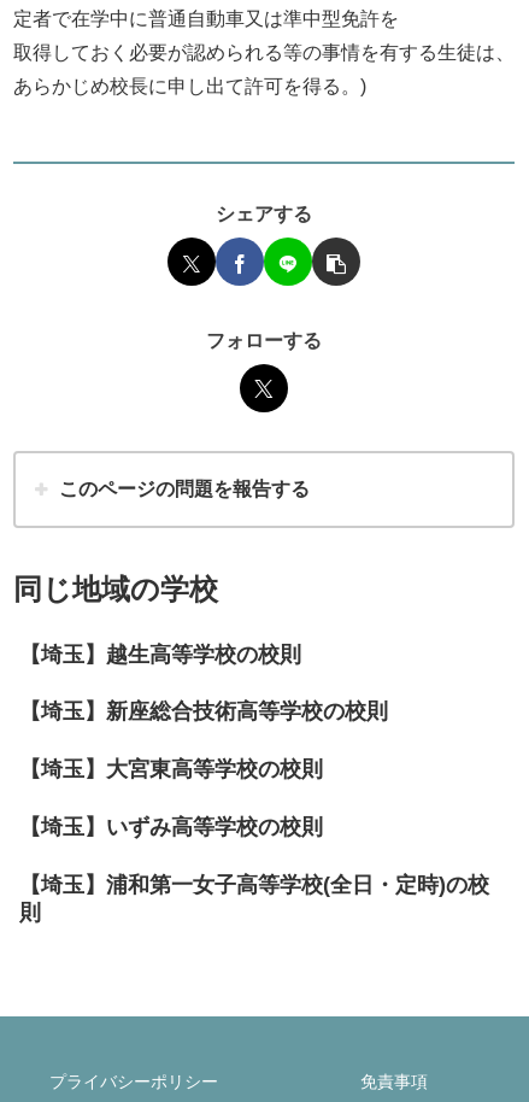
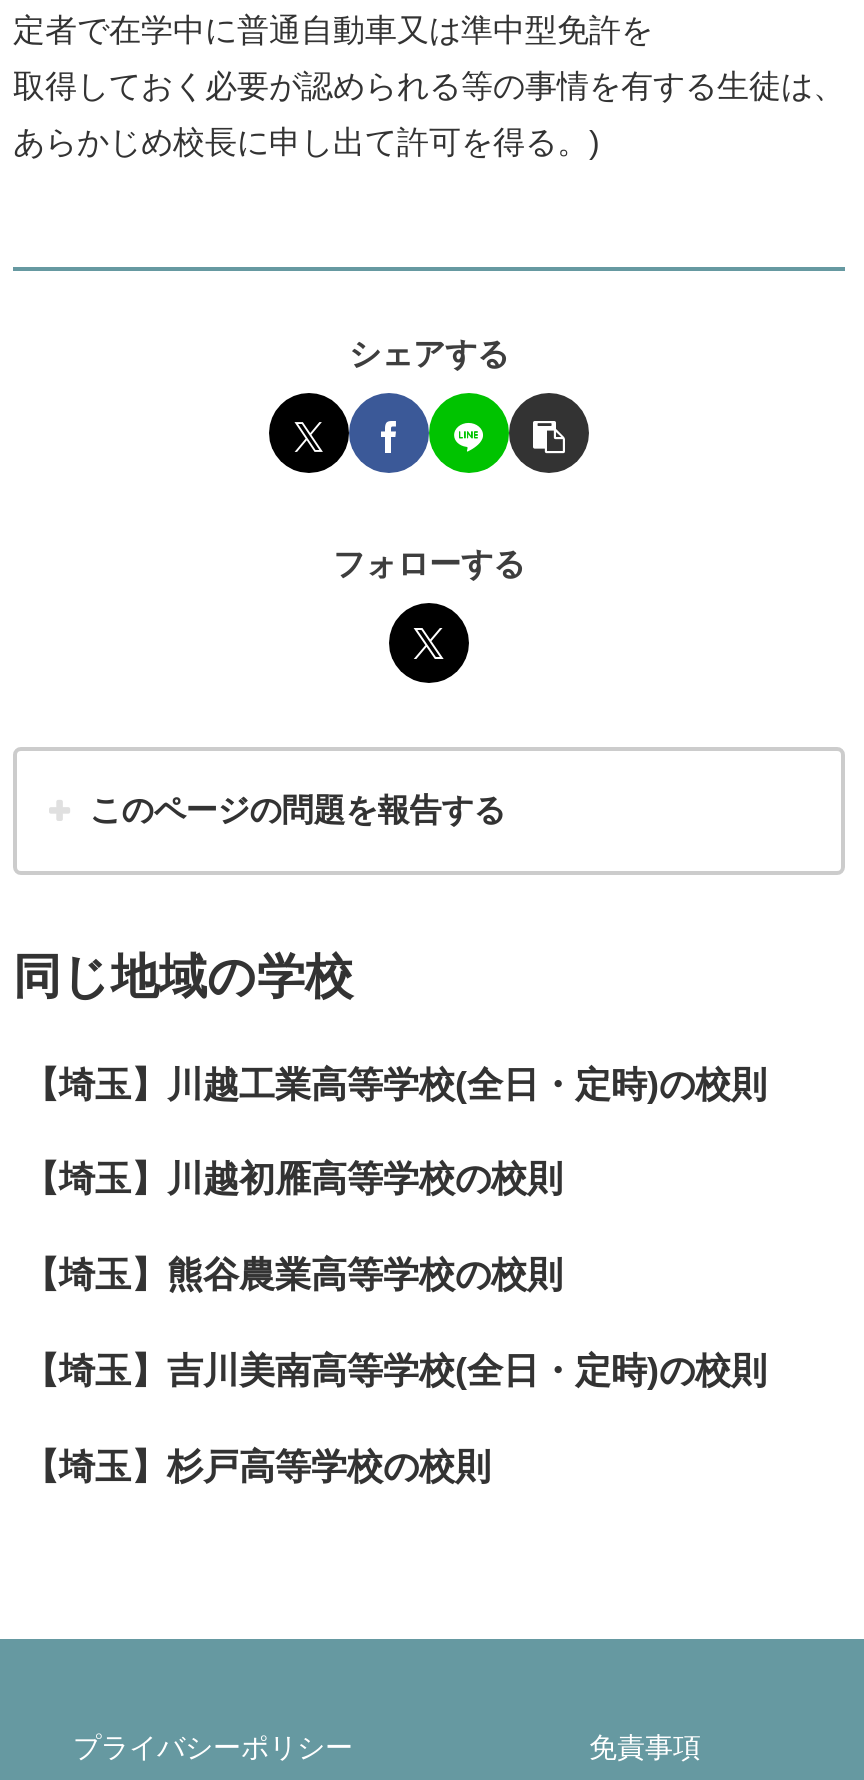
[19,642,301,666] 【埼玉】越生高等学校の校則 -> [23,1064,767,1104] 【埼玉】川越工業高等学校(全日・定時)の校則
[19,700,388,724] 【埼玉】新座総合技術高等学校の校則 -> [23,1160,563,1200] 【埼玉】川越初雁高等学校の校則
[19,757,323,782] 【埼玉】大宮東高等学校の校則 -> [23,1255,563,1295] 【埼玉】熊谷農業高等学校の校則
[19,815,323,839] 【埼玉】いずみ高等学校の校則 -> [23,1351,767,1391] 【埼玉】吉川美南高等学校(全日・定時)の校則
[19,873,489,925] 【埼玉】浦和第一女子高等学校(全日・定時)の校 | 則 -> [23,1447,491,1487] 【埼玉】杉戸高等学校の校則

